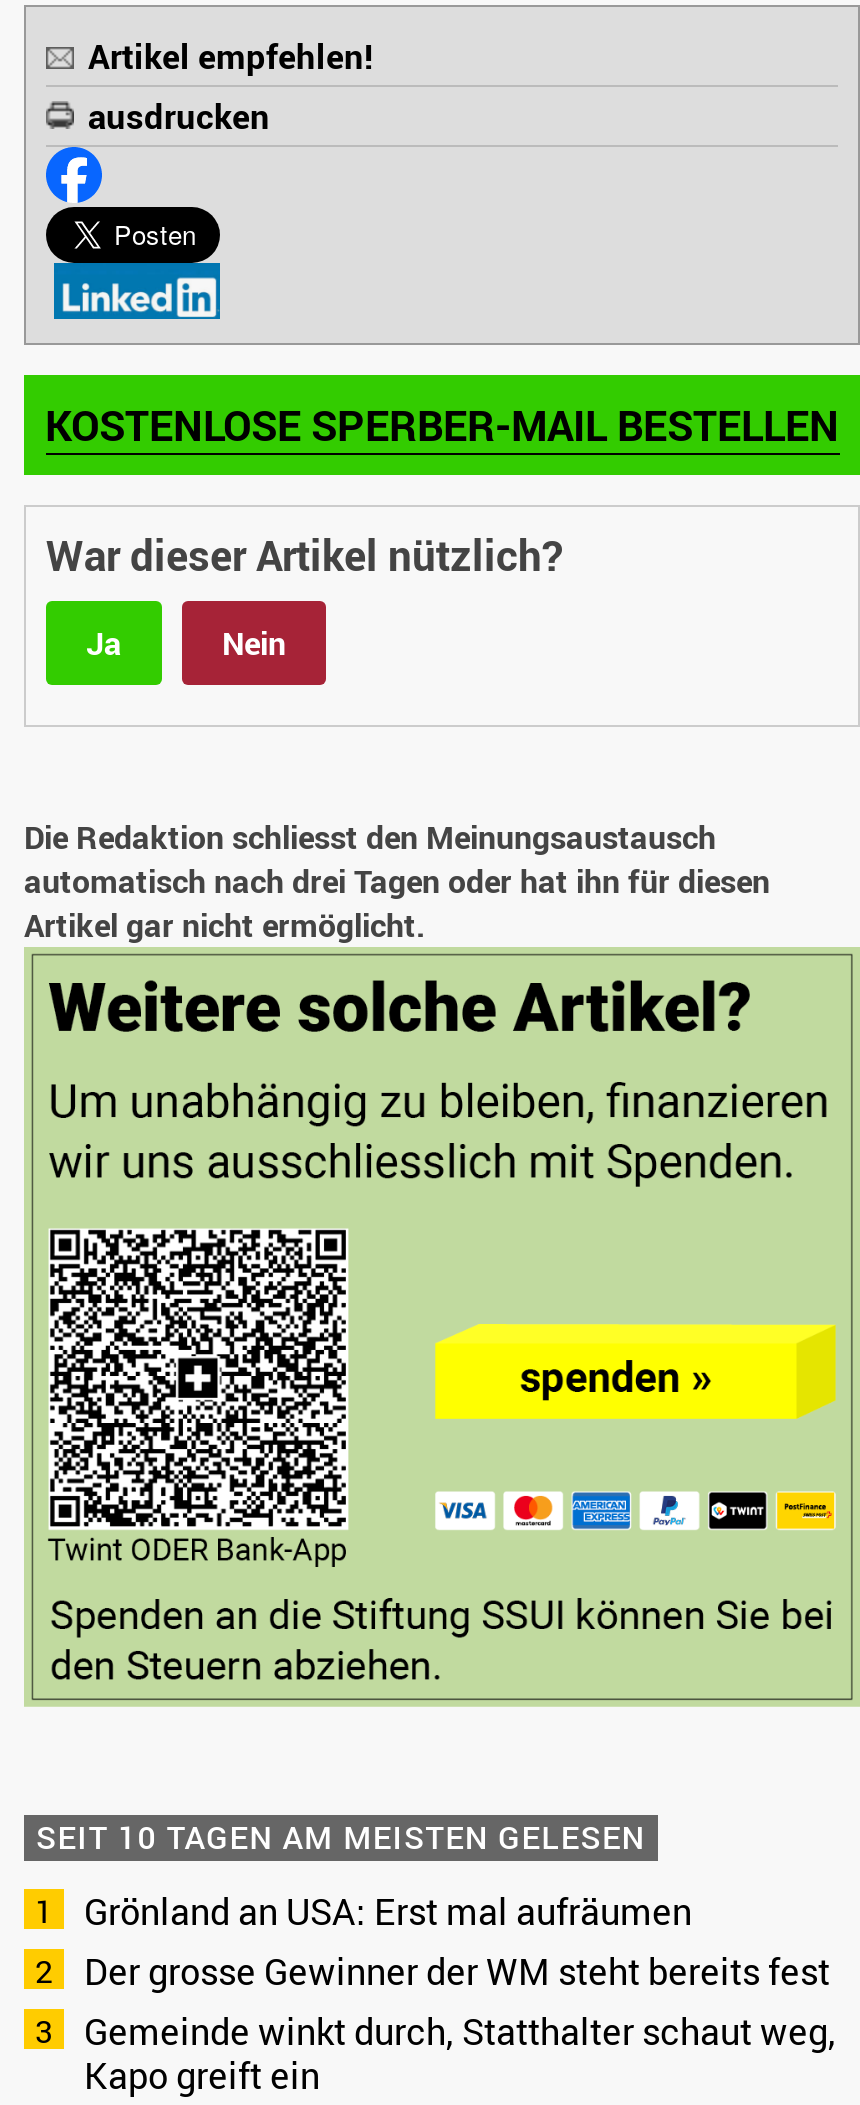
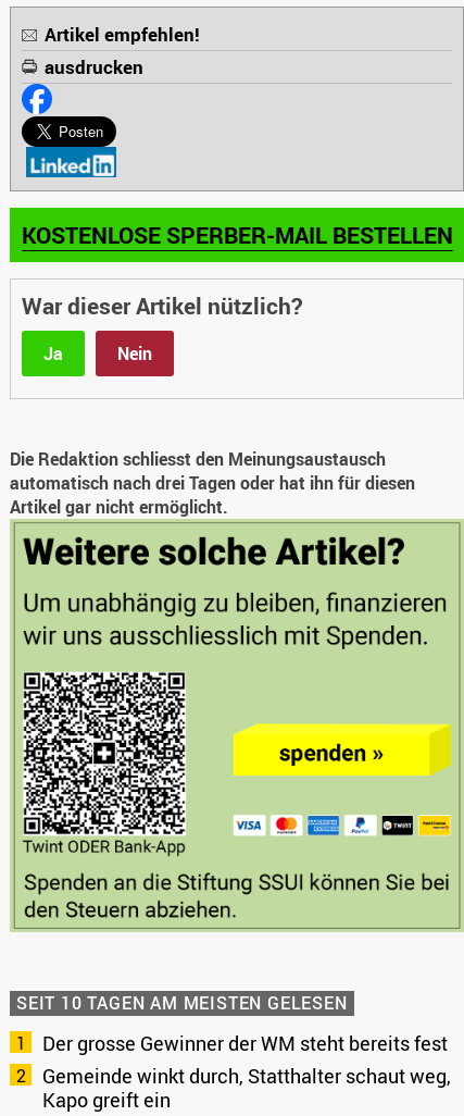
[84,1886,692,1934] Grönland an USA: Erst mal aufräumen -> none

